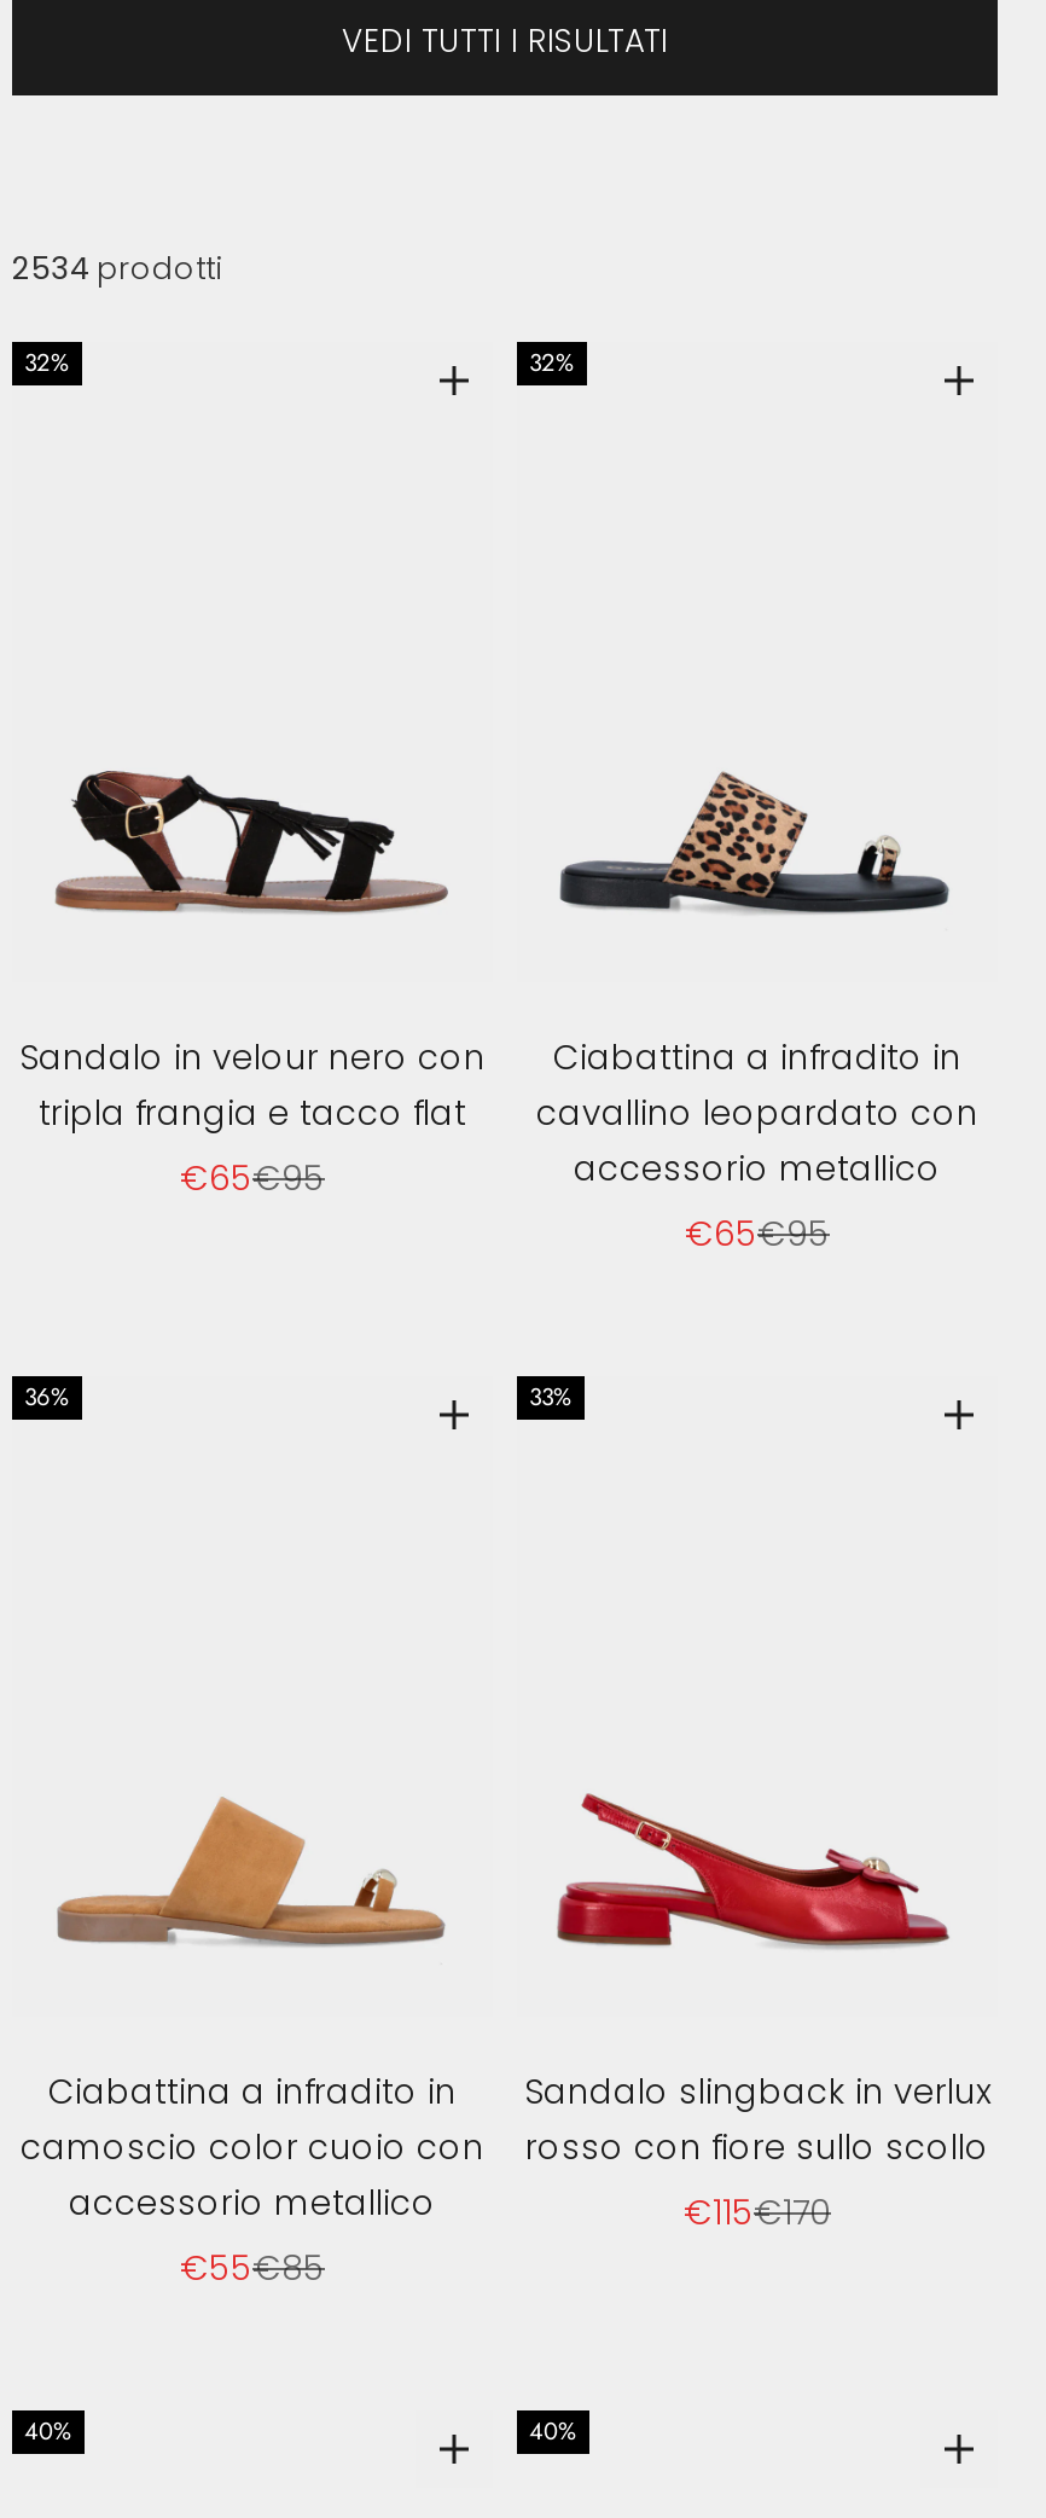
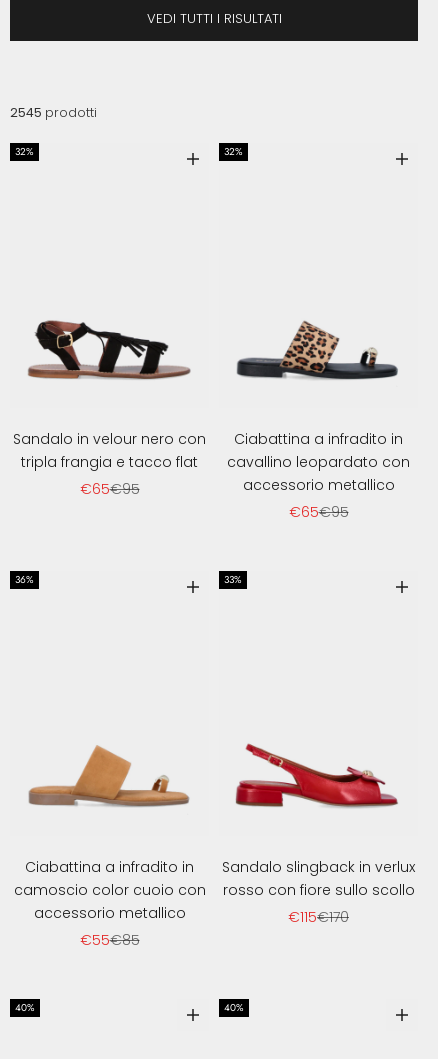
[12,247,222,288] 2534 prodotti -> [10,104,97,121] 2545 prodotti

